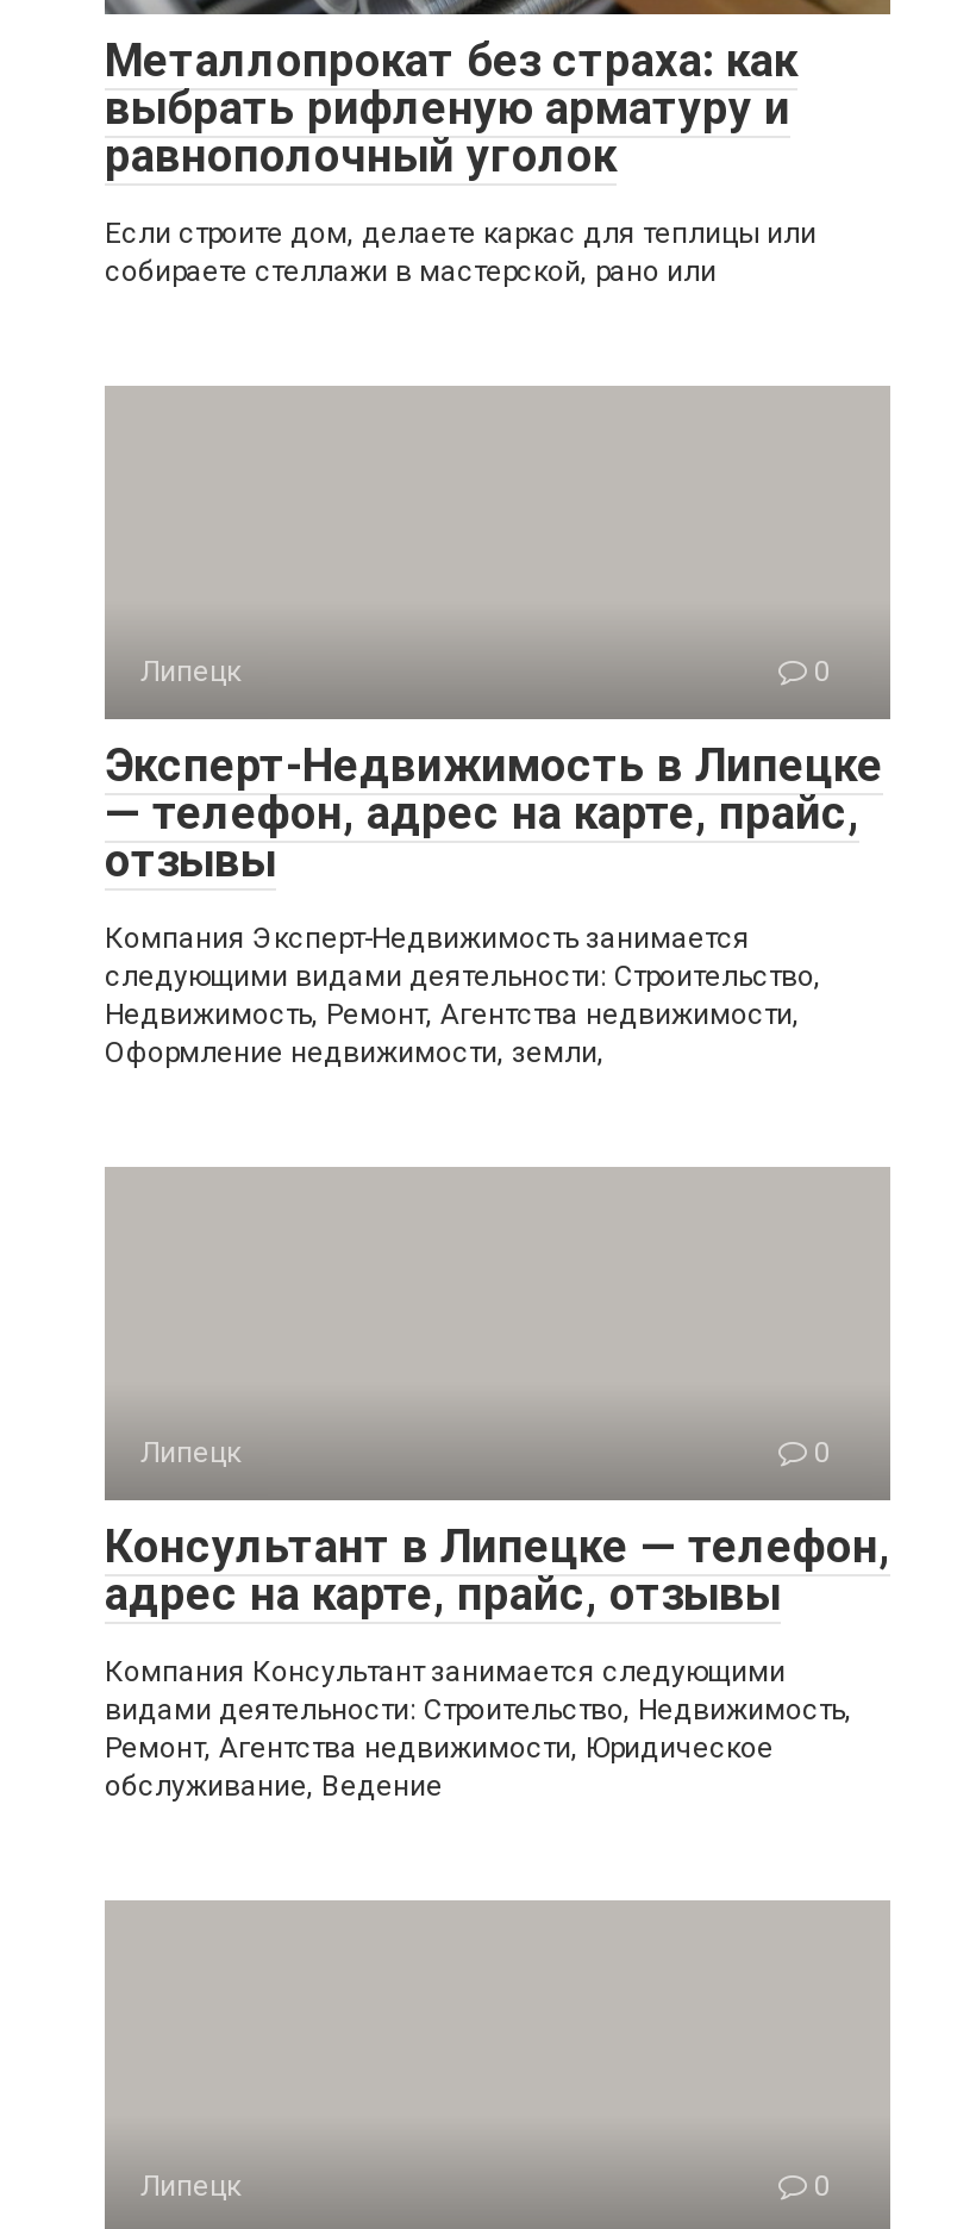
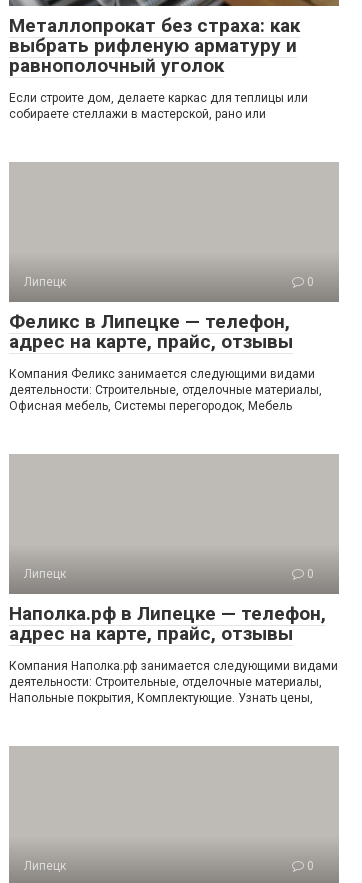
[105,738,883,888] Эксперт-Недвижимость в Липецке | — телефон, адрес на карте, прайс, | отзывы -> [9,310,293,353] Феликс в Липецке — телефон, | адрес на карте, прайс, отзывы
[105,922,821,1069] Компания Эксперт-Недвижимость занимается | следующими видами деятельности: Строительство, | Недвижимость, Ремонт, Агентства недвижимости, | Оформление недвижимости, земли, -> [9,367,322,413] Компания Феликс занимается следующими видами | деятельности: Строительные, отделочные материалы, | Офисная мебель, Системы перегородок, Мебель
[105,1519,890,1574] Консультант в Липецке — телефон, -> [9,602,326,625] Наполка.рф в Липецке — телефон,
[105,1655,852,1803] Компания Консультант занимается следующими | видами деятельности: Строительство, Недвижимость, | Ремонт, Агентства недвижимости, Юридическое | обслуживание, Ведение -> [9,659,338,705] Компания Наполка.рф занимается следующими видами | деятельности: Строительные, отделочные материалы, | Напольные покрытия, Комплектующие. Узнать цены,

